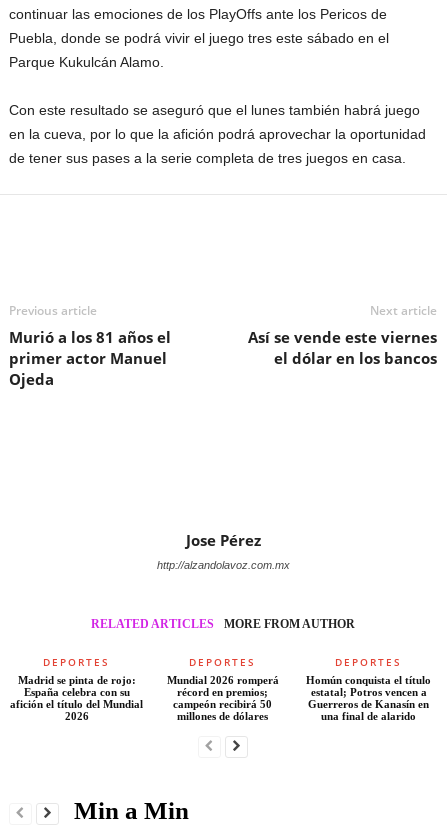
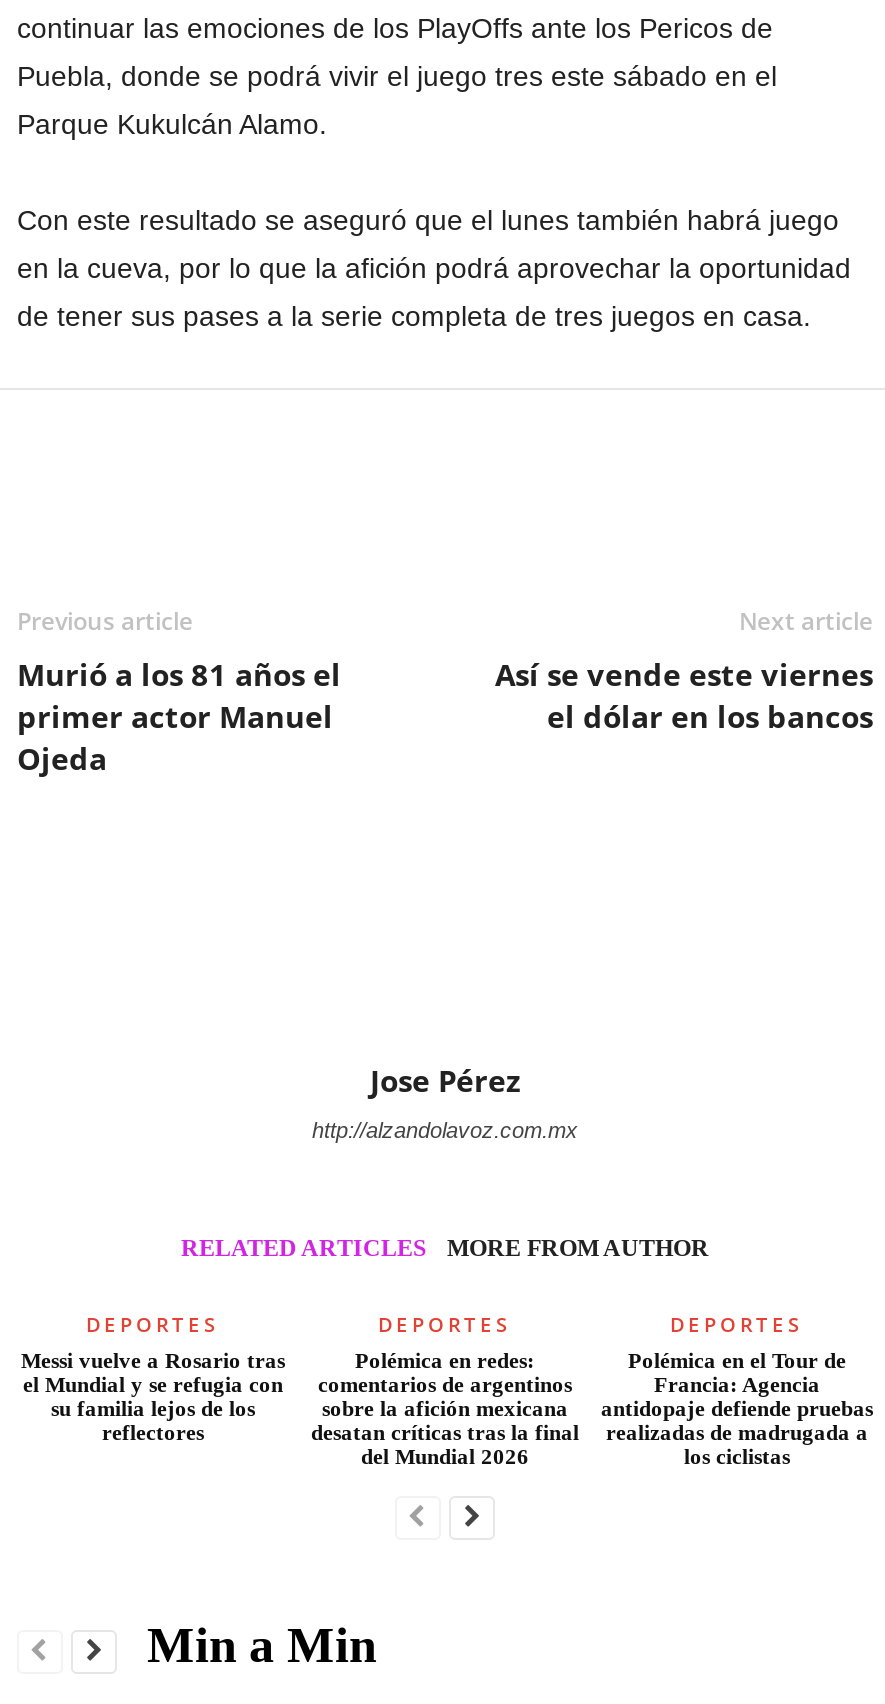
[10,674,143,722] Madrid se pinta de rojo: | España celebra con su | afición el título del Mundial | 2026 -> [21,1348,285,1444] Messi vuelve a Rosario tras | el Mundial y se refugia con | su familia lejos de los | reflectores
[167,674,279,722] Mundial 2026 romperá | récord en premios; | campeón recibirá 50 | millones de dólares -> [311,1348,579,1468] Polémica en redes: | comentarios de argentinos | sobre la afición mexicana | desatan críticas tras la final | del Mundial 2026
[306,674,431,722] Homún conquista el título | estatal; Potros vencen a | Guerreros de Kanasín en | una final de alarido -> [601,1348,873,1468] Polémica en el Tour de | Francia: Agencia | antidopaje defiende pruebas | realizadas de madrugada a | los ciclistas

